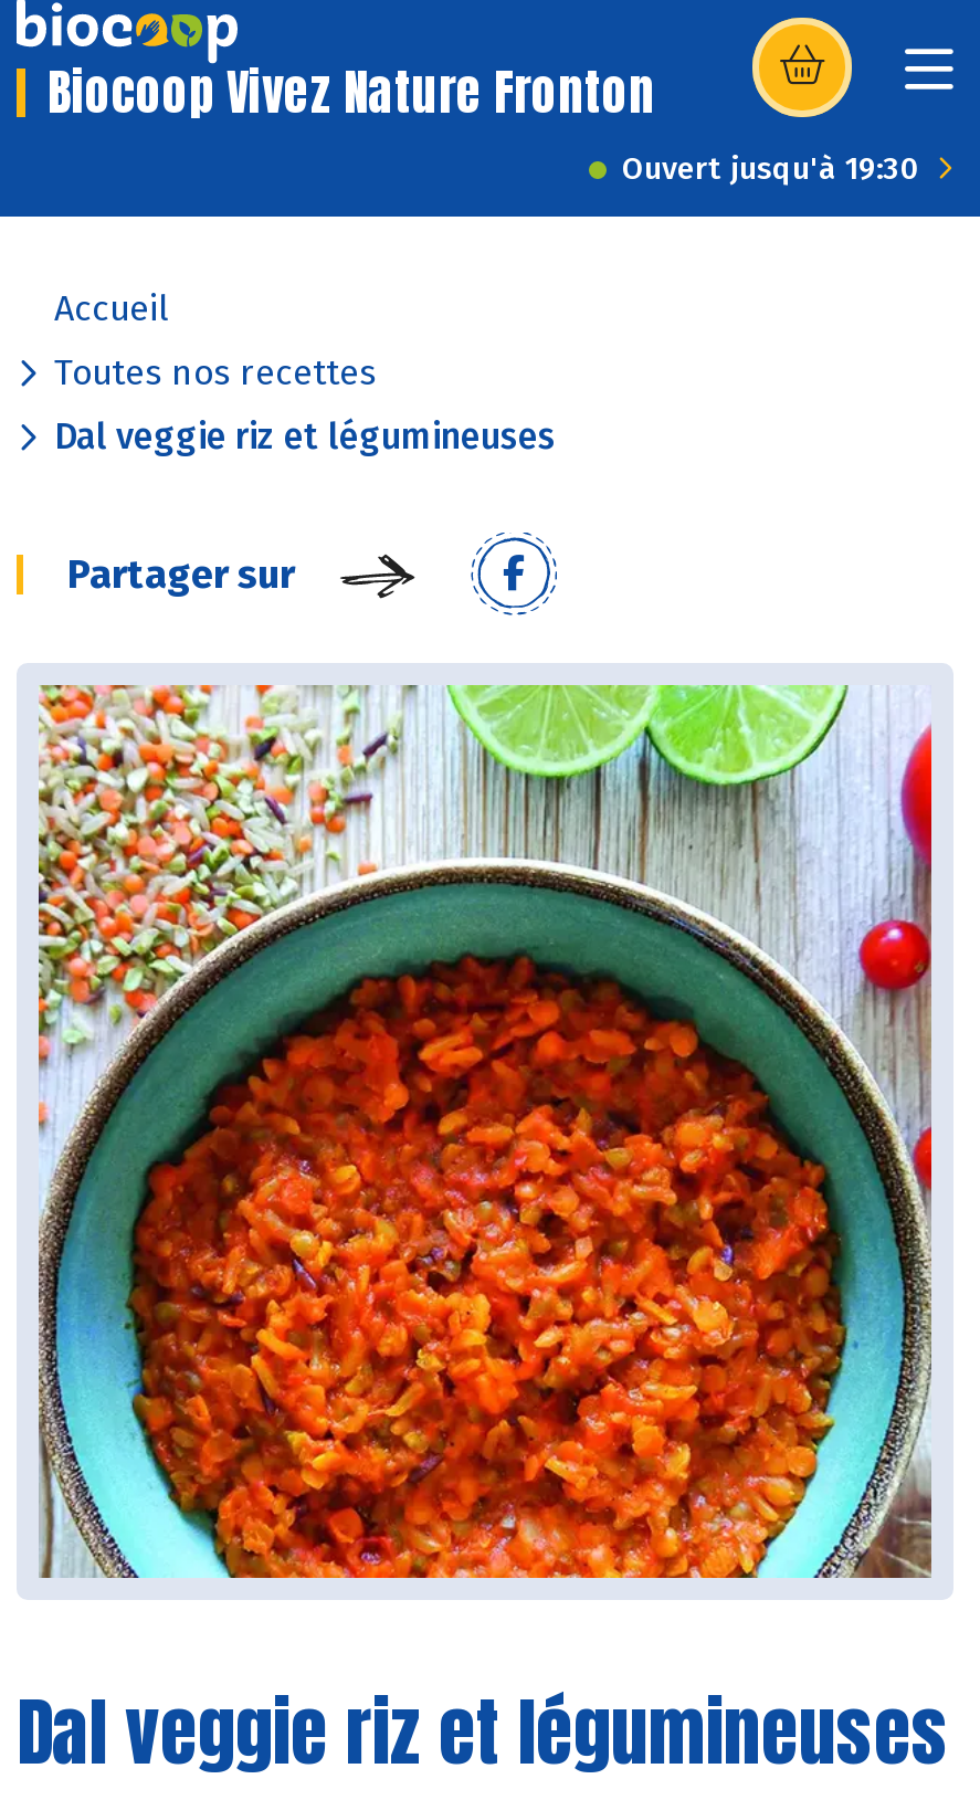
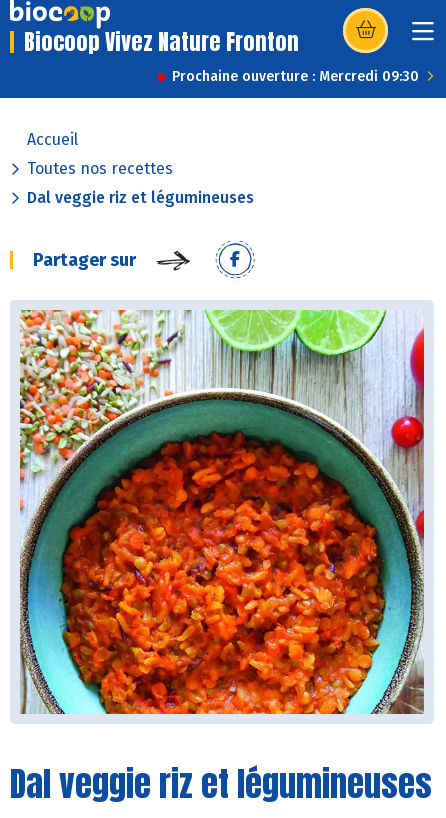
[622,150,920,188] Ouvert jusqu'à 19:30 -> [172,68,419,85] Prochaine ouverture : Mercredi 09:30

